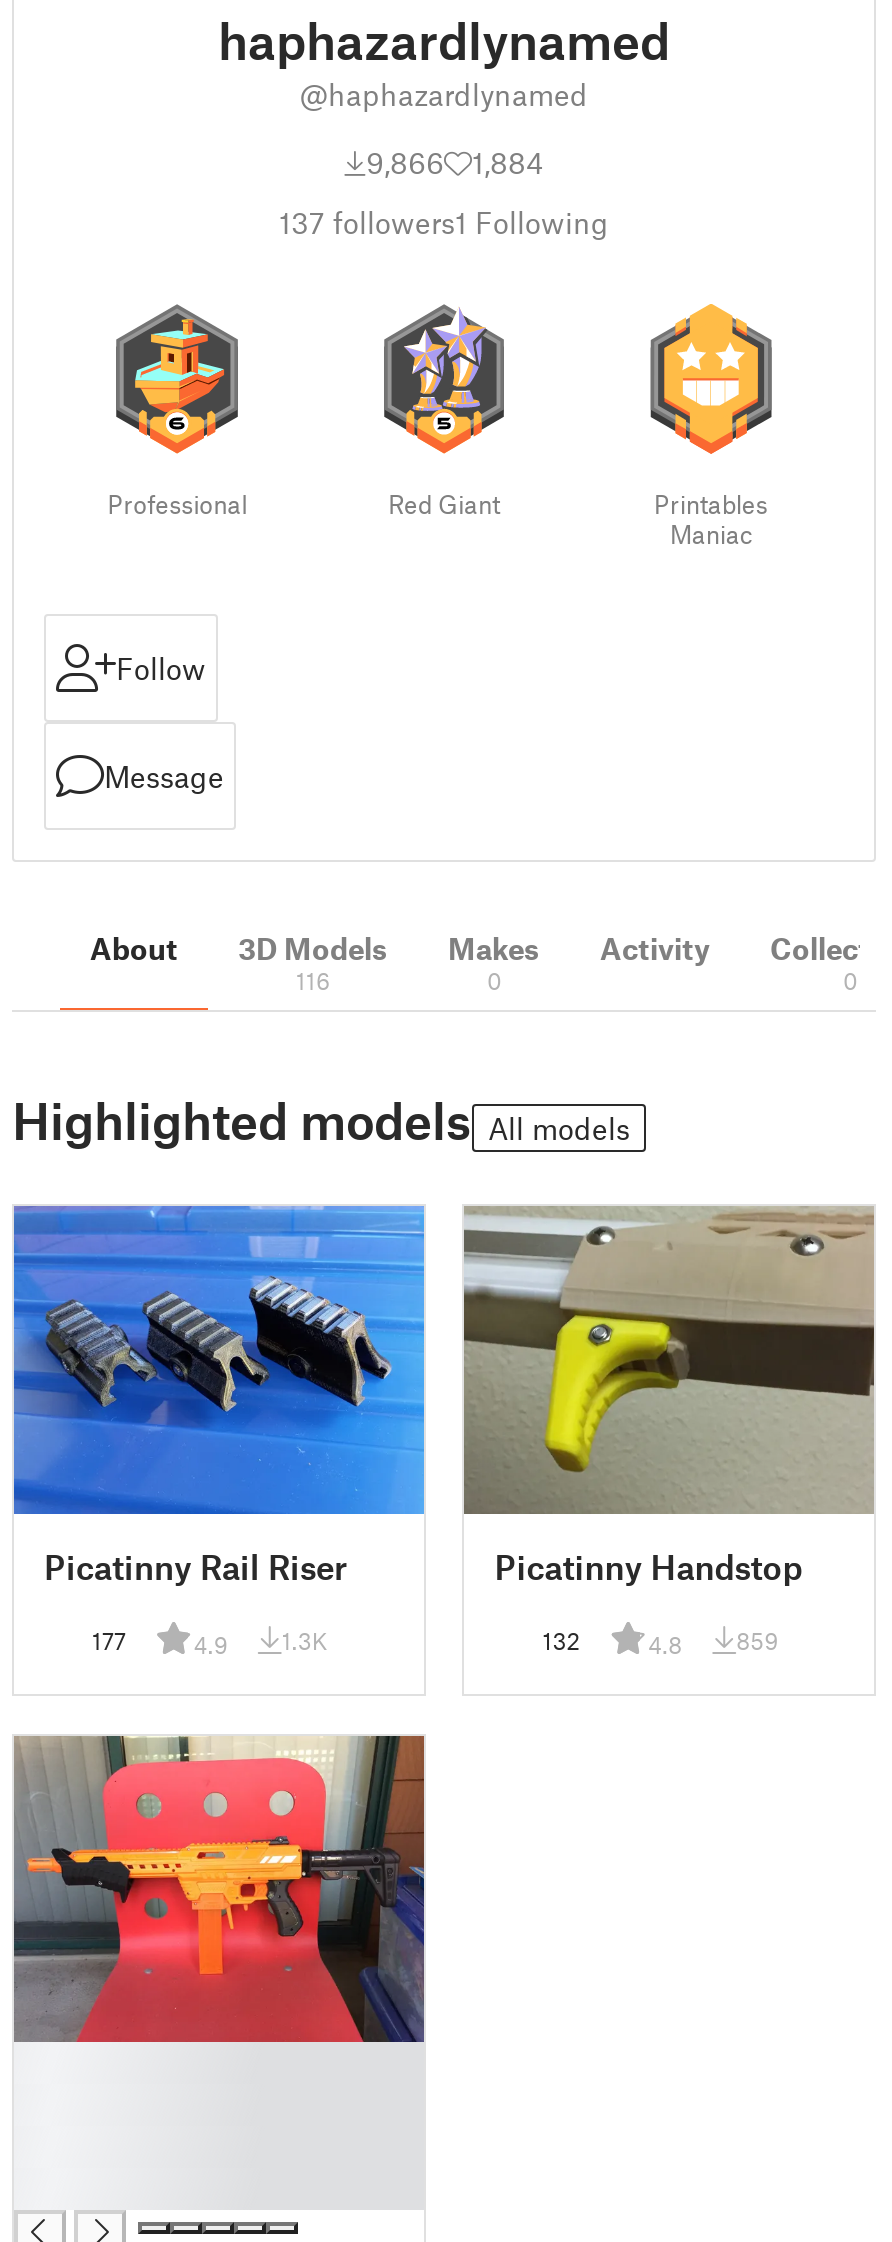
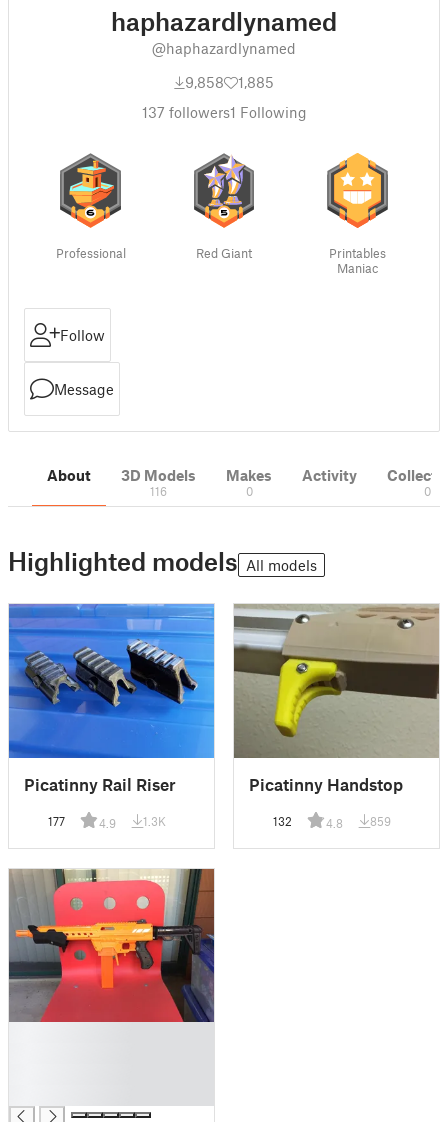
[366,144,444,180] 9,866 -> [185,73,224,91] 9,858
[472,144,544,180] 1,884 -> [238,73,274,91] 1,885

